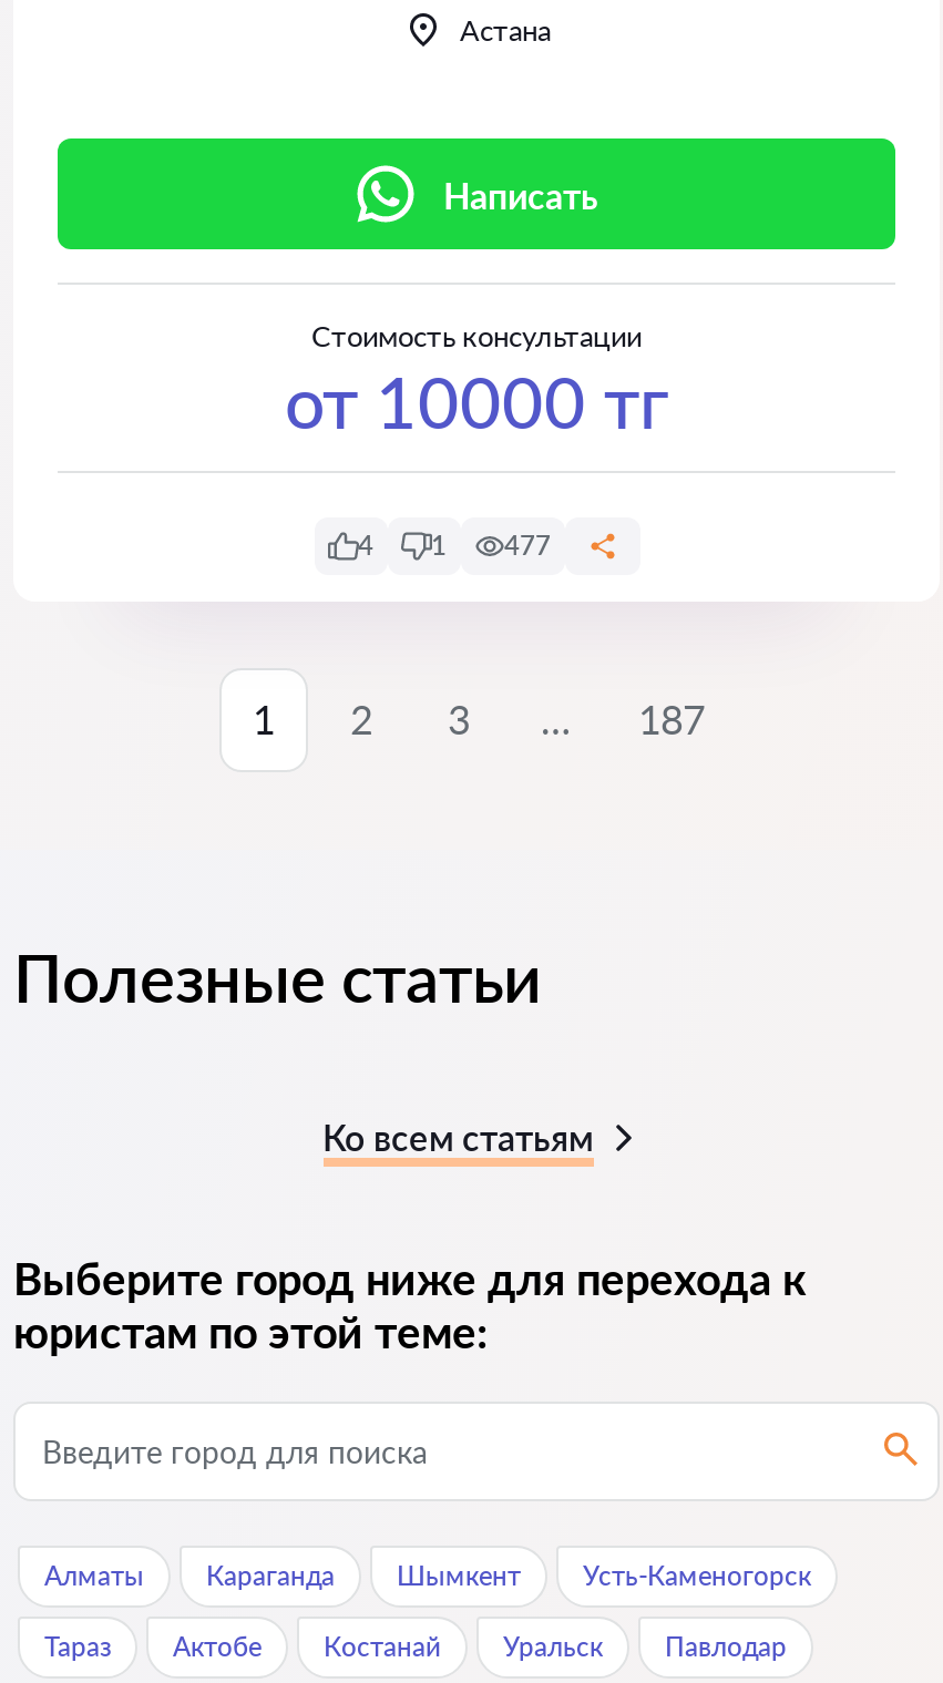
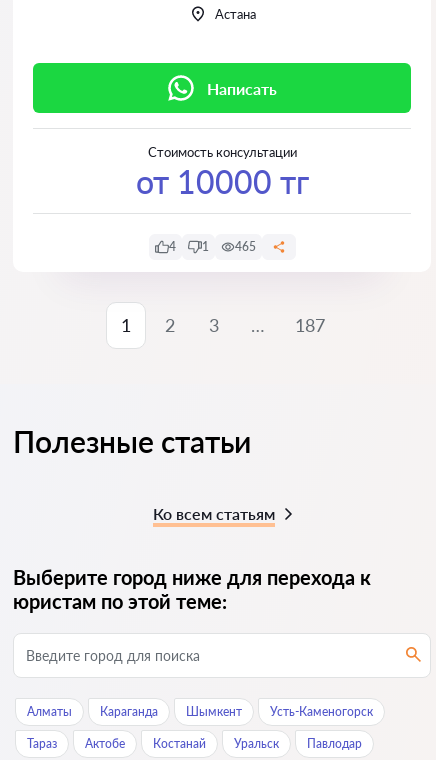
[358,528,551,562] 4 1 477 -> [168,239,255,254] 4 1 465

